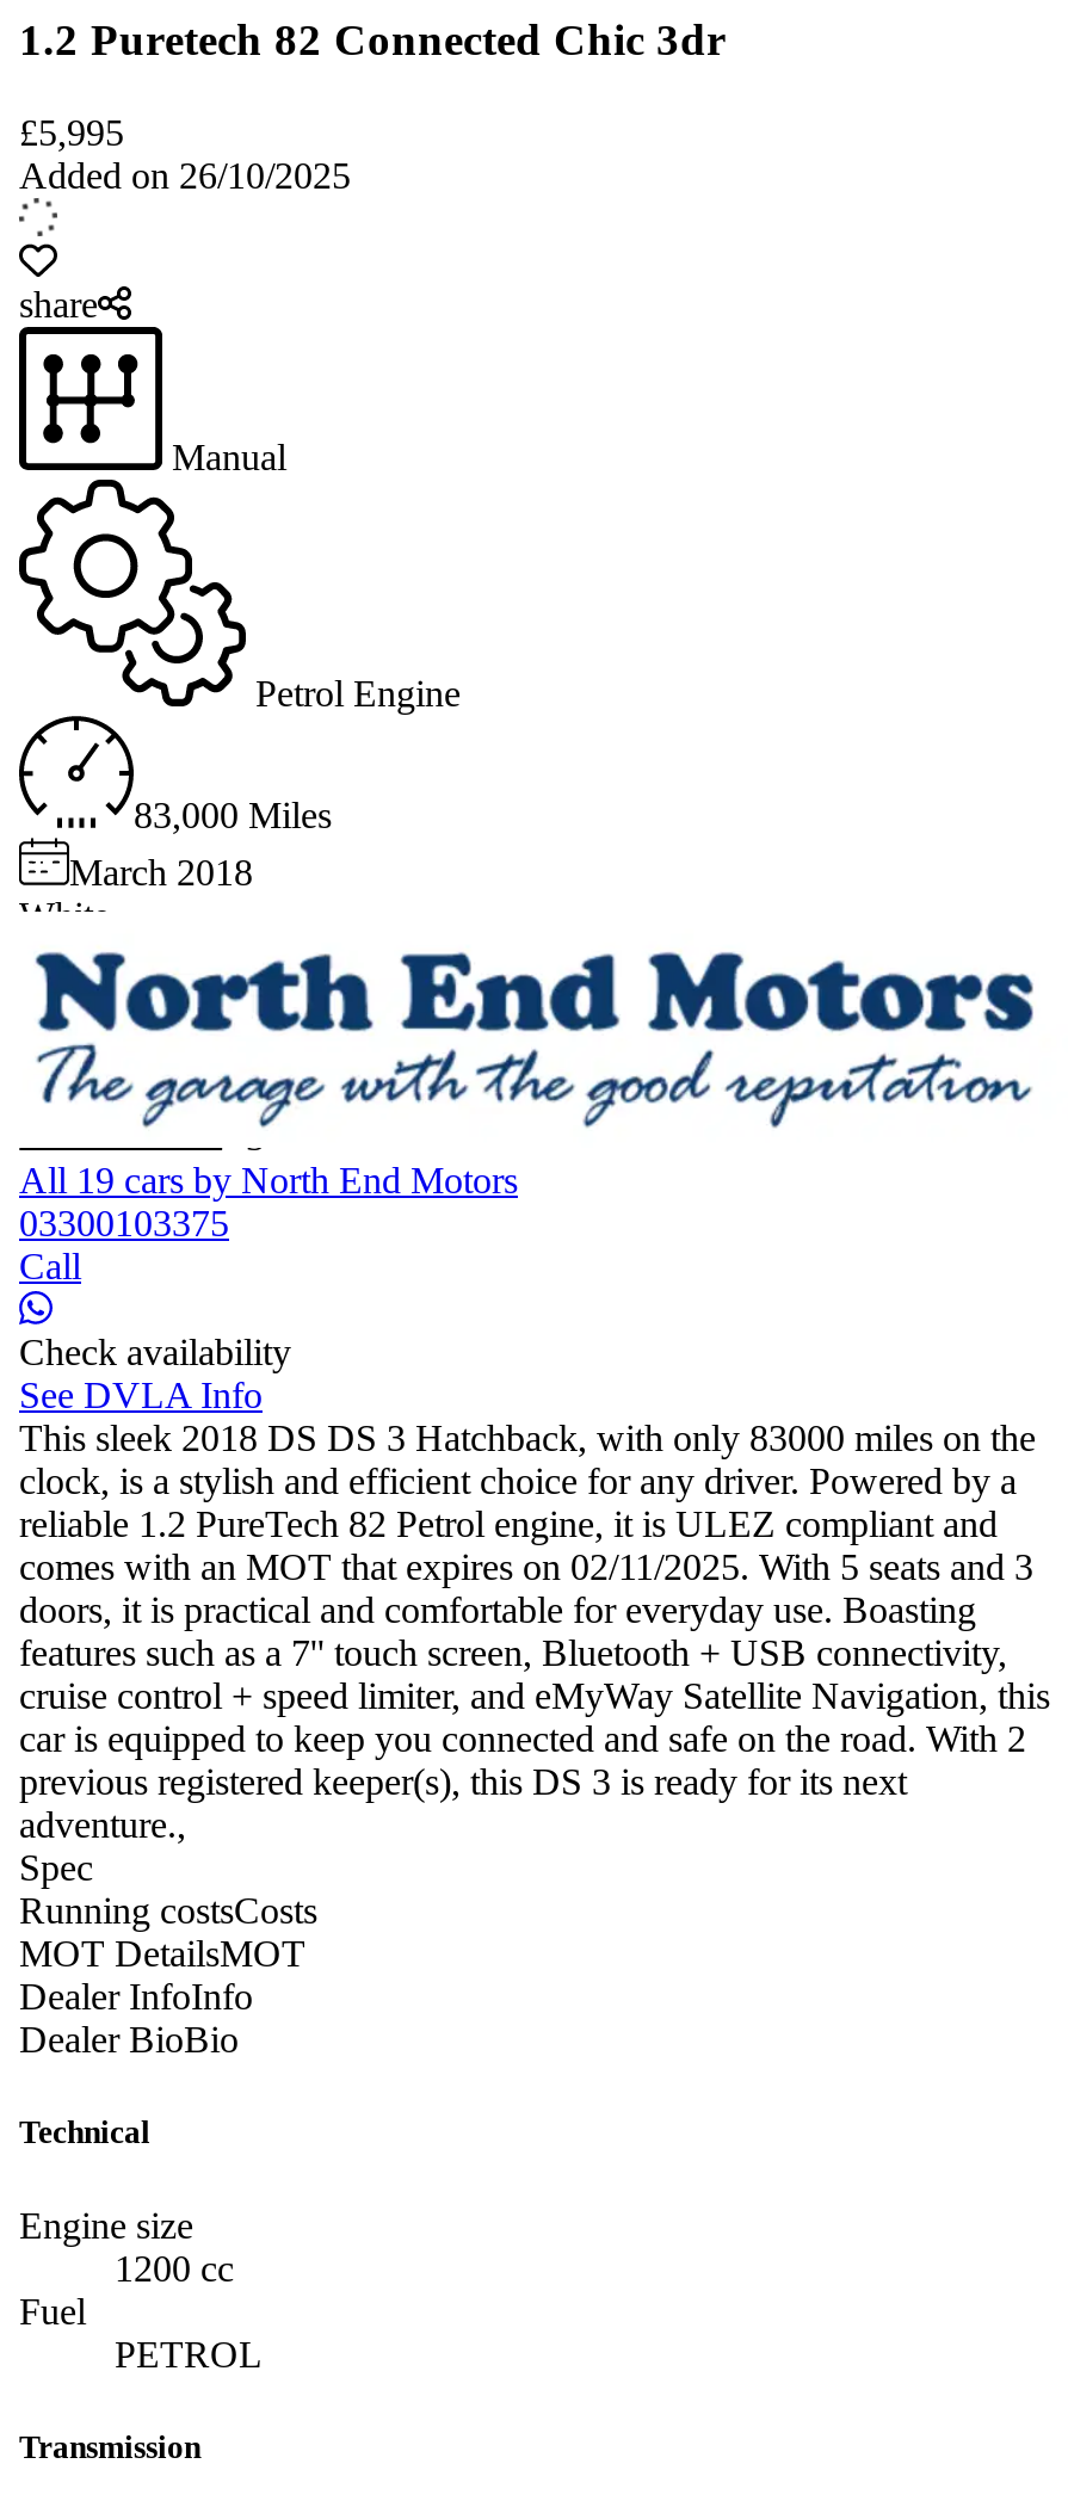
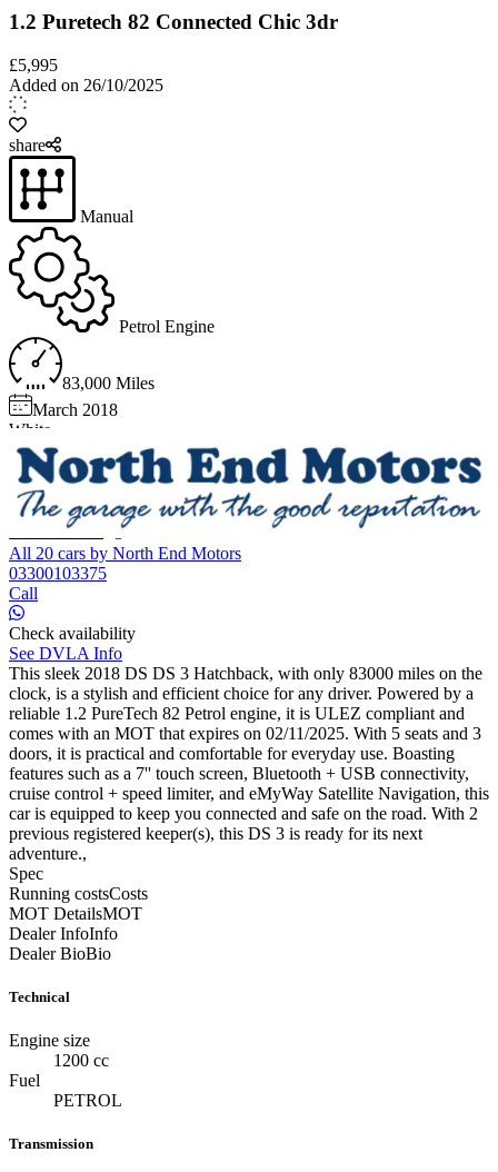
[19,1159,518,1200] All 19 cars by North End Motors -> [9,543,241,562] All 20 cars by North End Motors

